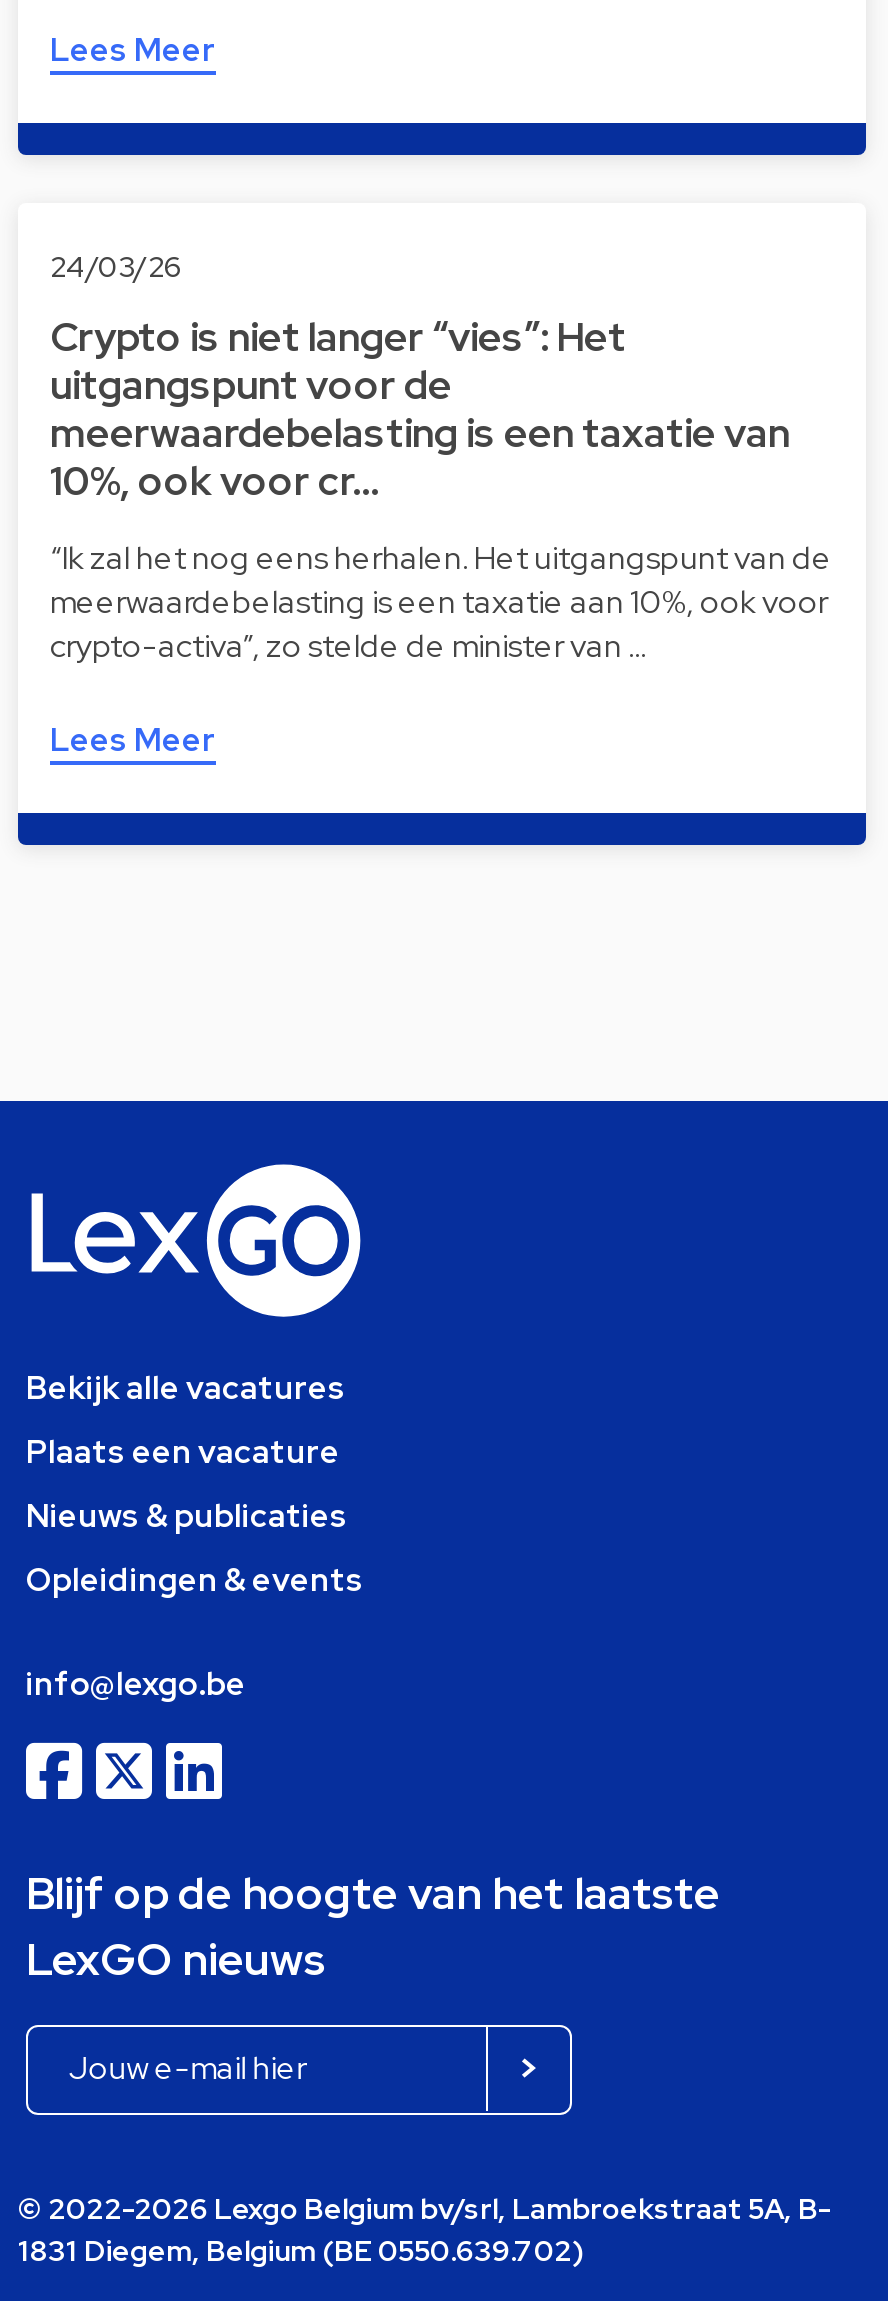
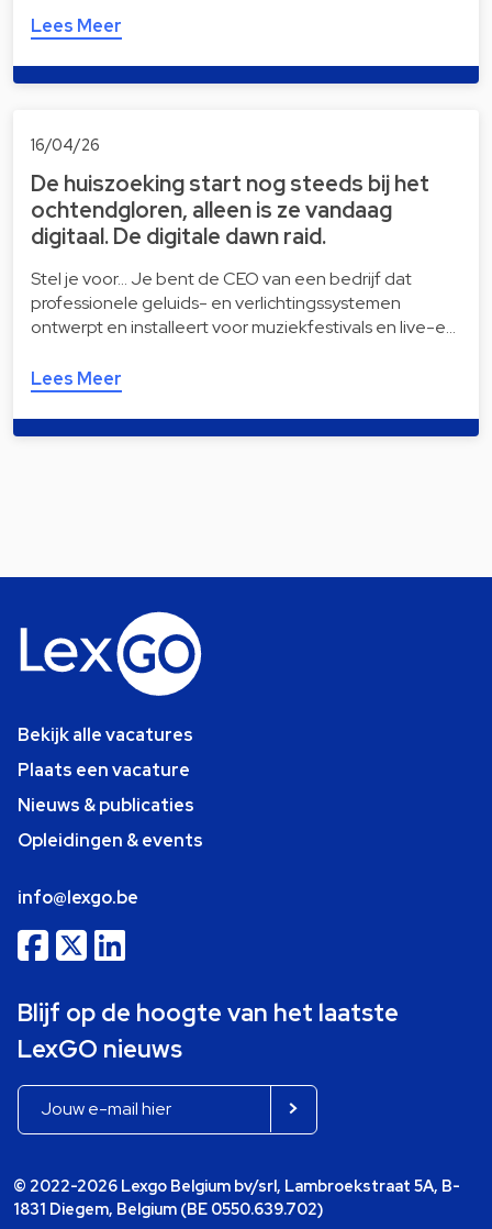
[50,246,182,284] 24/03/26 -> [31,134,100,155] 16/04/26
[50,311,790,507] Crypto is niet langer “vies”: Het | uitgangspunt voor de | meerwaardebelasting is een taxatie van | 10%, ook voor cr… -> [31,169,429,251] De huiszoeking start nog steeds bij het | ochtendgloren, alleen is ze vandaag | digitaal. De digitale dawn raid.
[50,537,832,667] “Ik zal het nog eens herhalen. Het uitgangspunt van de | meerwaardebelasting is een taxatie aan 10%, ook voor | crypto-activa”, zo stelde de minister van … -> [31,267,456,338] Stel je voor… Je bent de CEO van een bedrijf dat | professionele geluids- en verlichtingssystemen | ontwerpt en installeert voor muziekfestivals en live-e…

